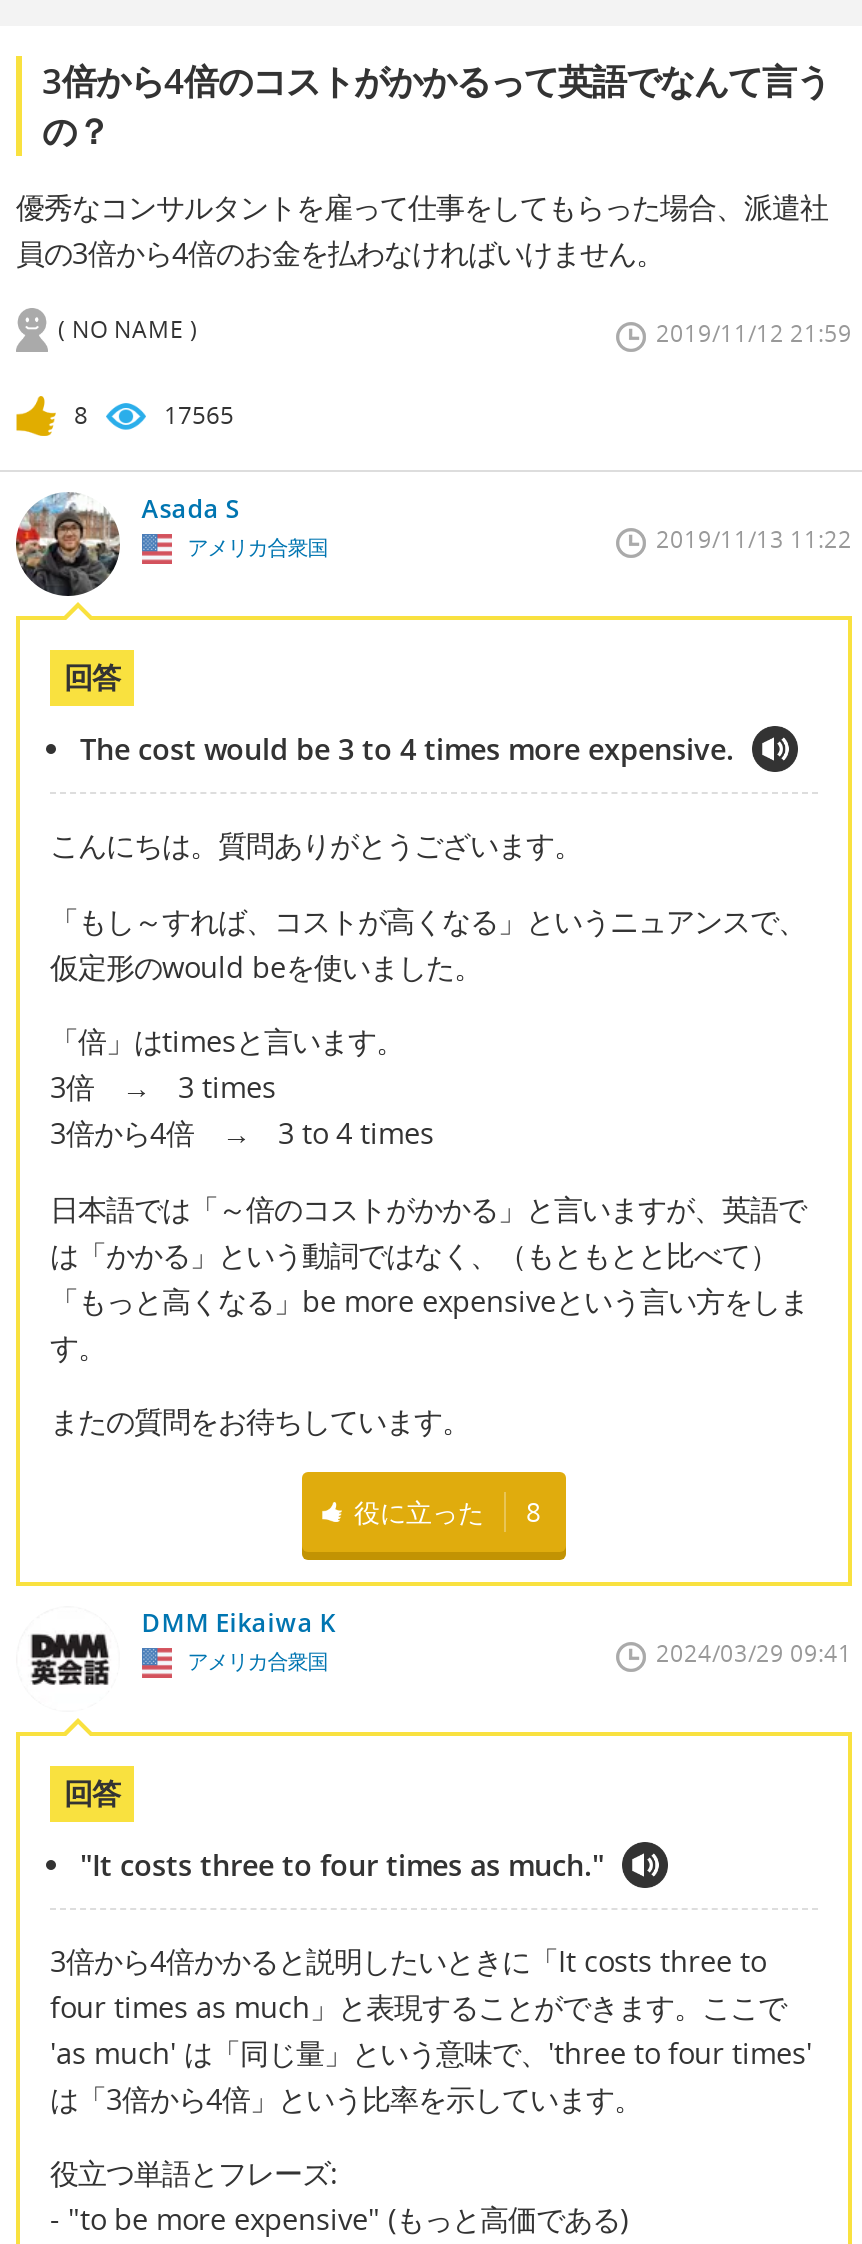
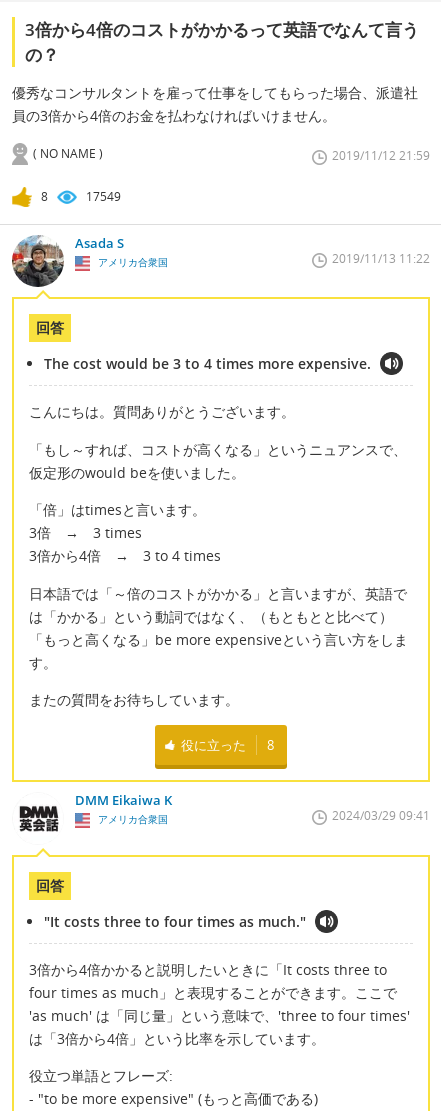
[164,398,234,432] 17565 -> [86,188,121,205] 17549

